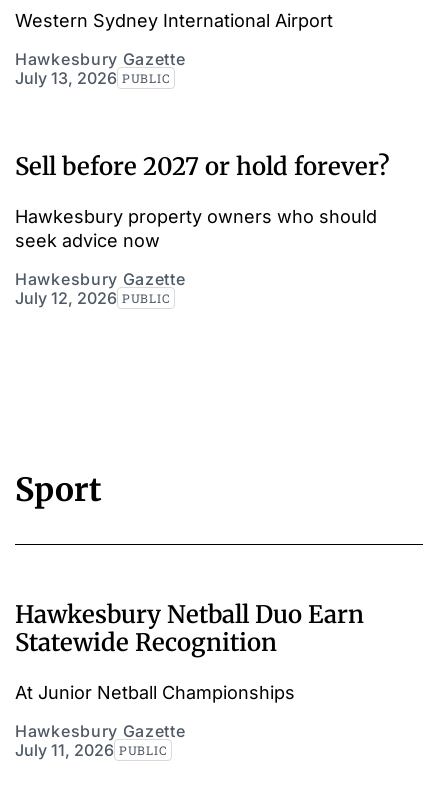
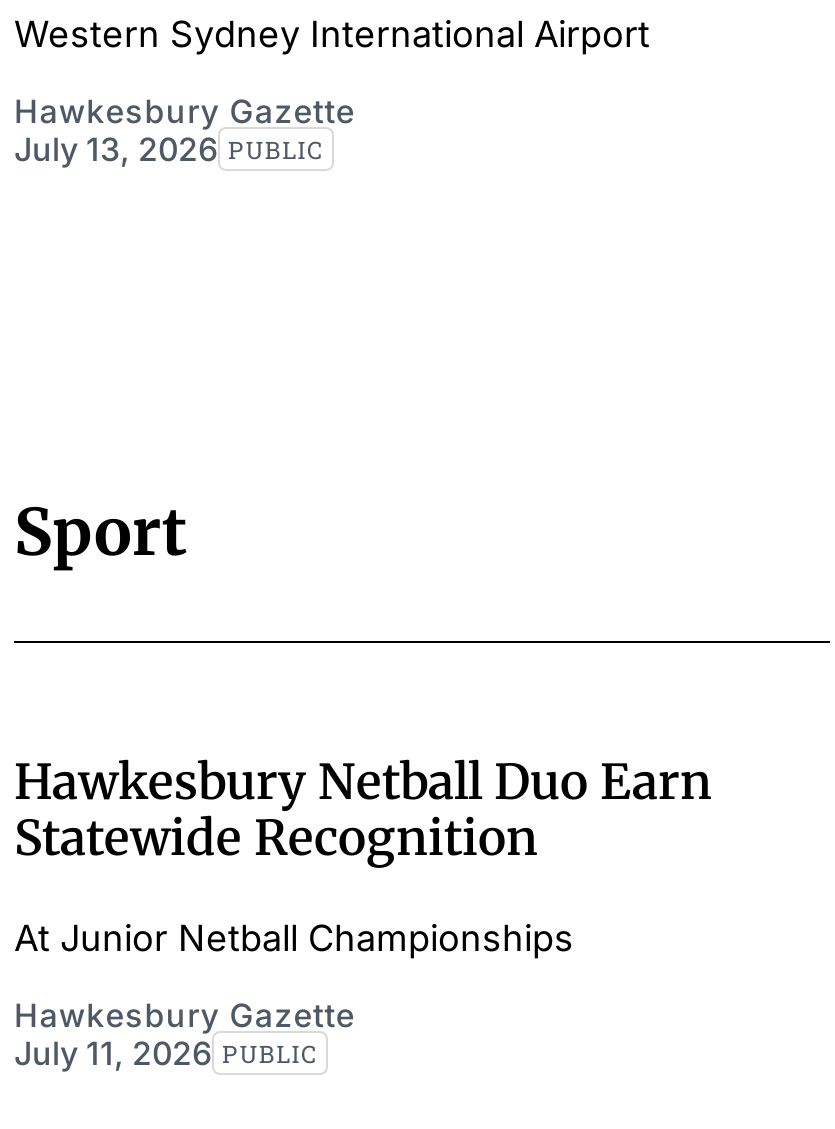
[15,151,390,308] Sell before 2027 or hold forever? | Hawkesbury property owners who should | seek advice now | Hawkesbury Gazette | July 12, 2026 PUBLIC -> none

